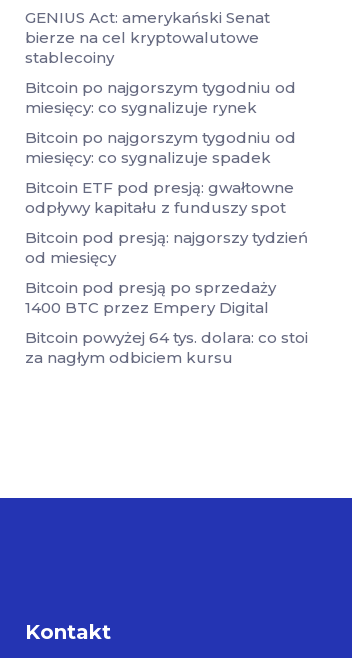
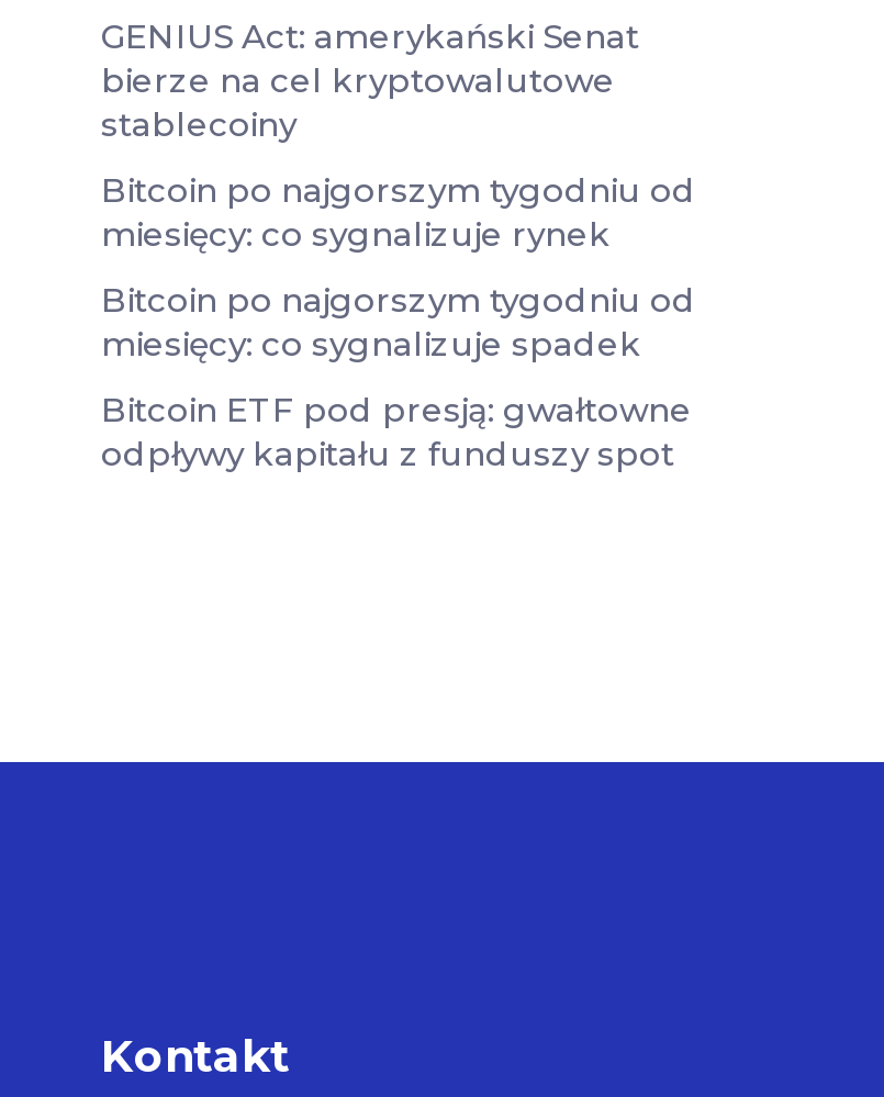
[25,228,308,367] Bitcoin pod presją: najgorszy tydzień | od miesięcy | Bitcoin pod presją po sprzedaży | 1400 BTC przez Empery Digital | Bitcoin powyżej 64 tys. dolara: co stoi | za nagłym odbiciem kursu -> none

